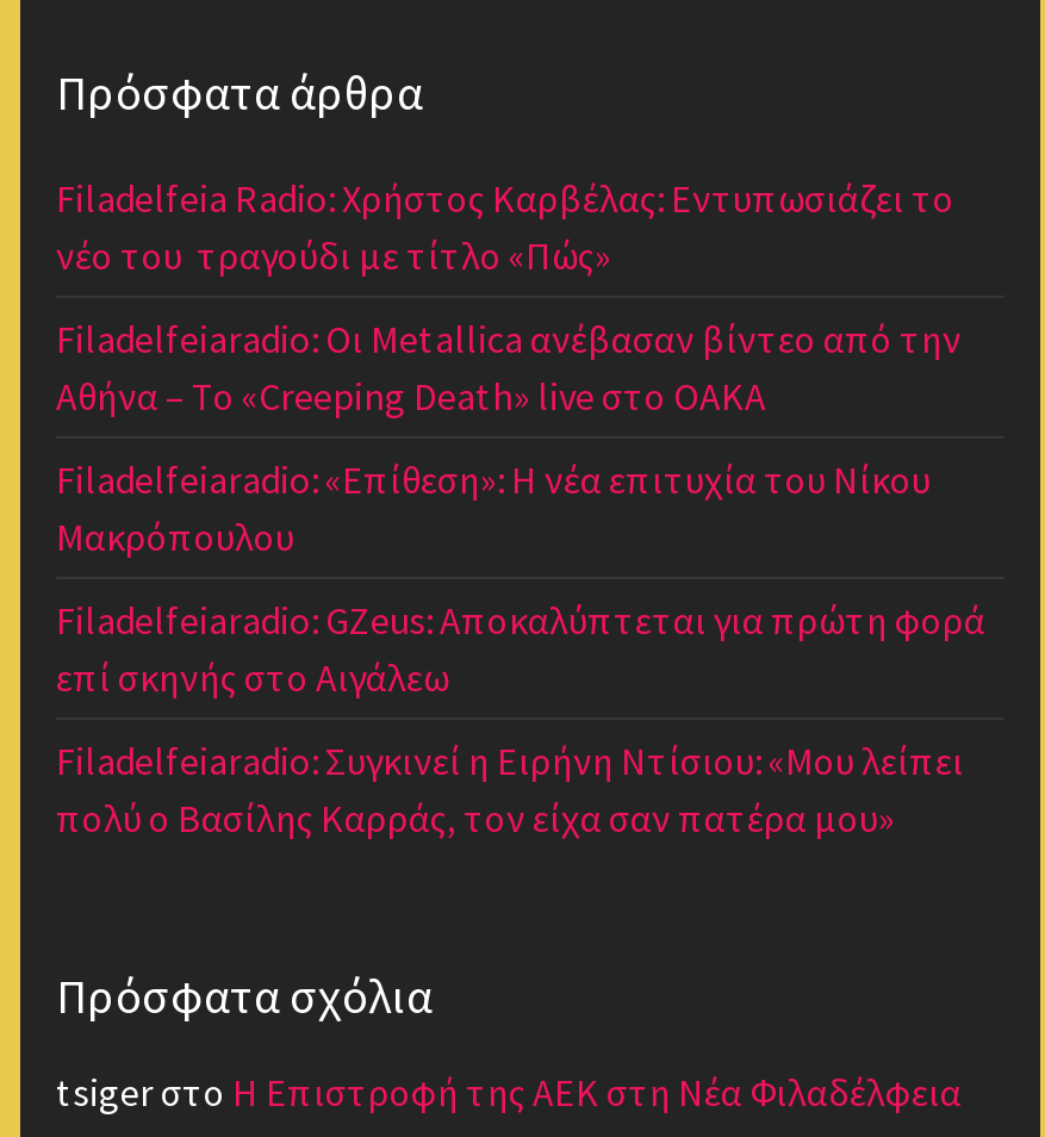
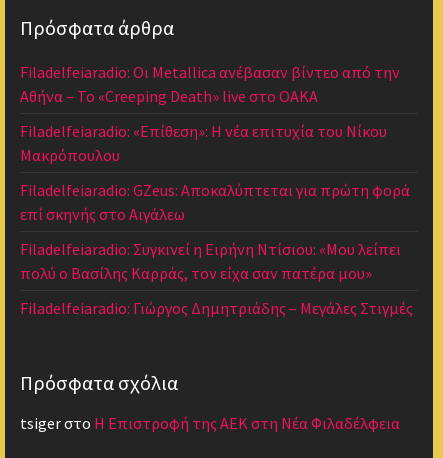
[56,175,954,280] Filadelfeia Radio: Χρήστος Καρβέλας: Εντυπωσιάζει το | νέο του τραγούδι με τίτλο «Πώς» -> none
moved [56,315,964,842] -> [20,62,401,283]: Filadelfeiaradio: Οι Metallica ανέβασαν βίντεο από την | Αθήνα – Το «Creeping Death» live στο ΟΑΚΑ | Filadelfeiaradio: «Επίθεση»: Η νέα επιτυχία του Νίκου | Μακρόπουλου | επί σκηνής στο Αιγάλεω | Filadelfeiaradio: Συγκινεί η Ειρήνη Ντίσιου: «Μου λείπει | πολύ ο Βασίλης Καρράς, τον είχα σαν πατέρα μου»
none -> [20,298,413,318] Filadelfeiaradio: Γιώργος Δημητριάδης – Μεγάλες Στιγμές

